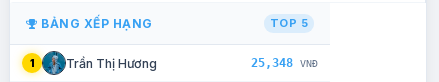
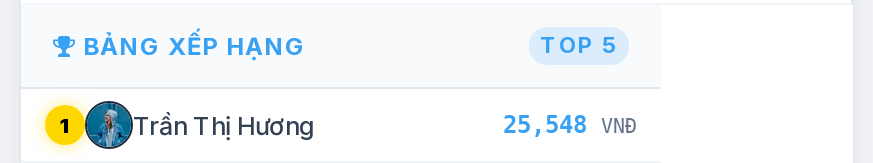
[251,55,318,69] 25,348 VNĐ -> [503,110,637,138] 25,548 VNĐ

